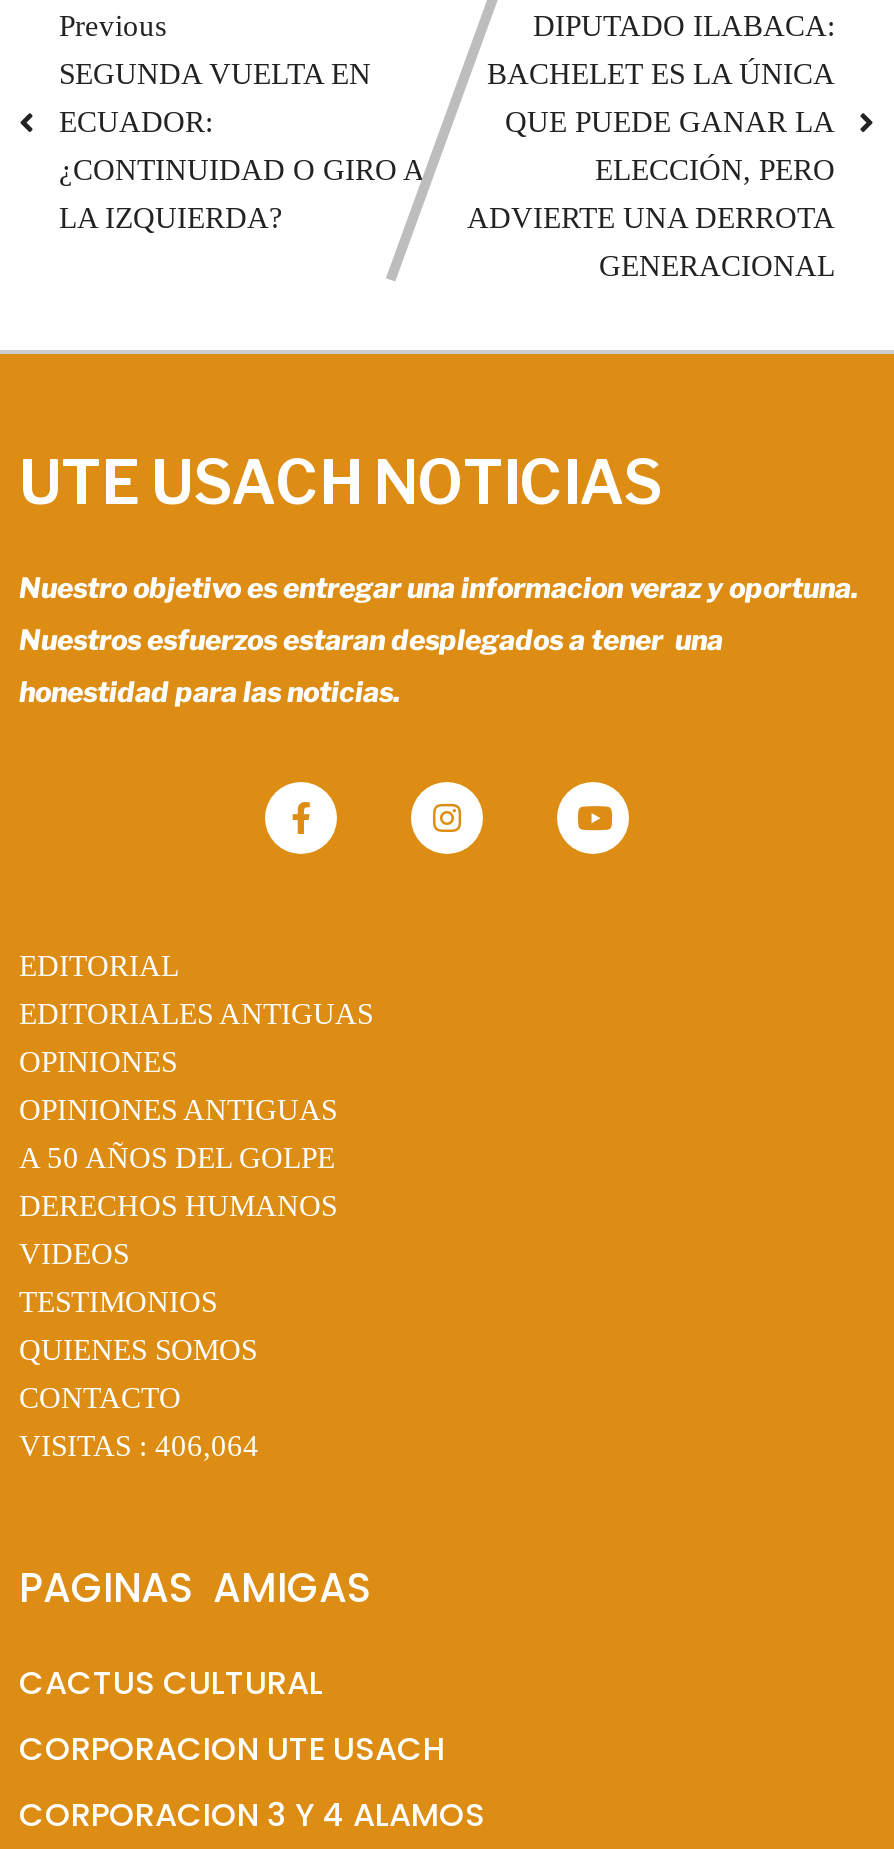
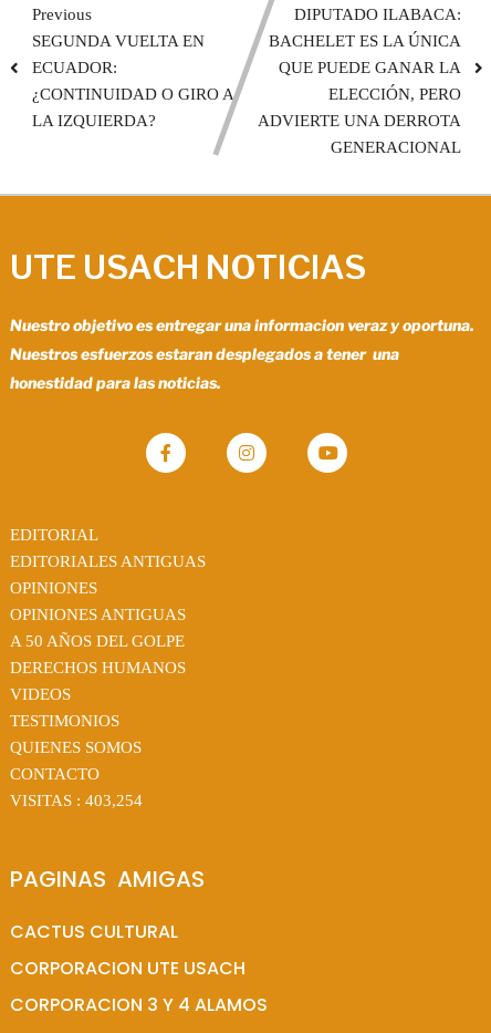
[19,1431,259,1463] VISITAS : 406,064 -> [10,792,143,810] VISITAS : 403,254

